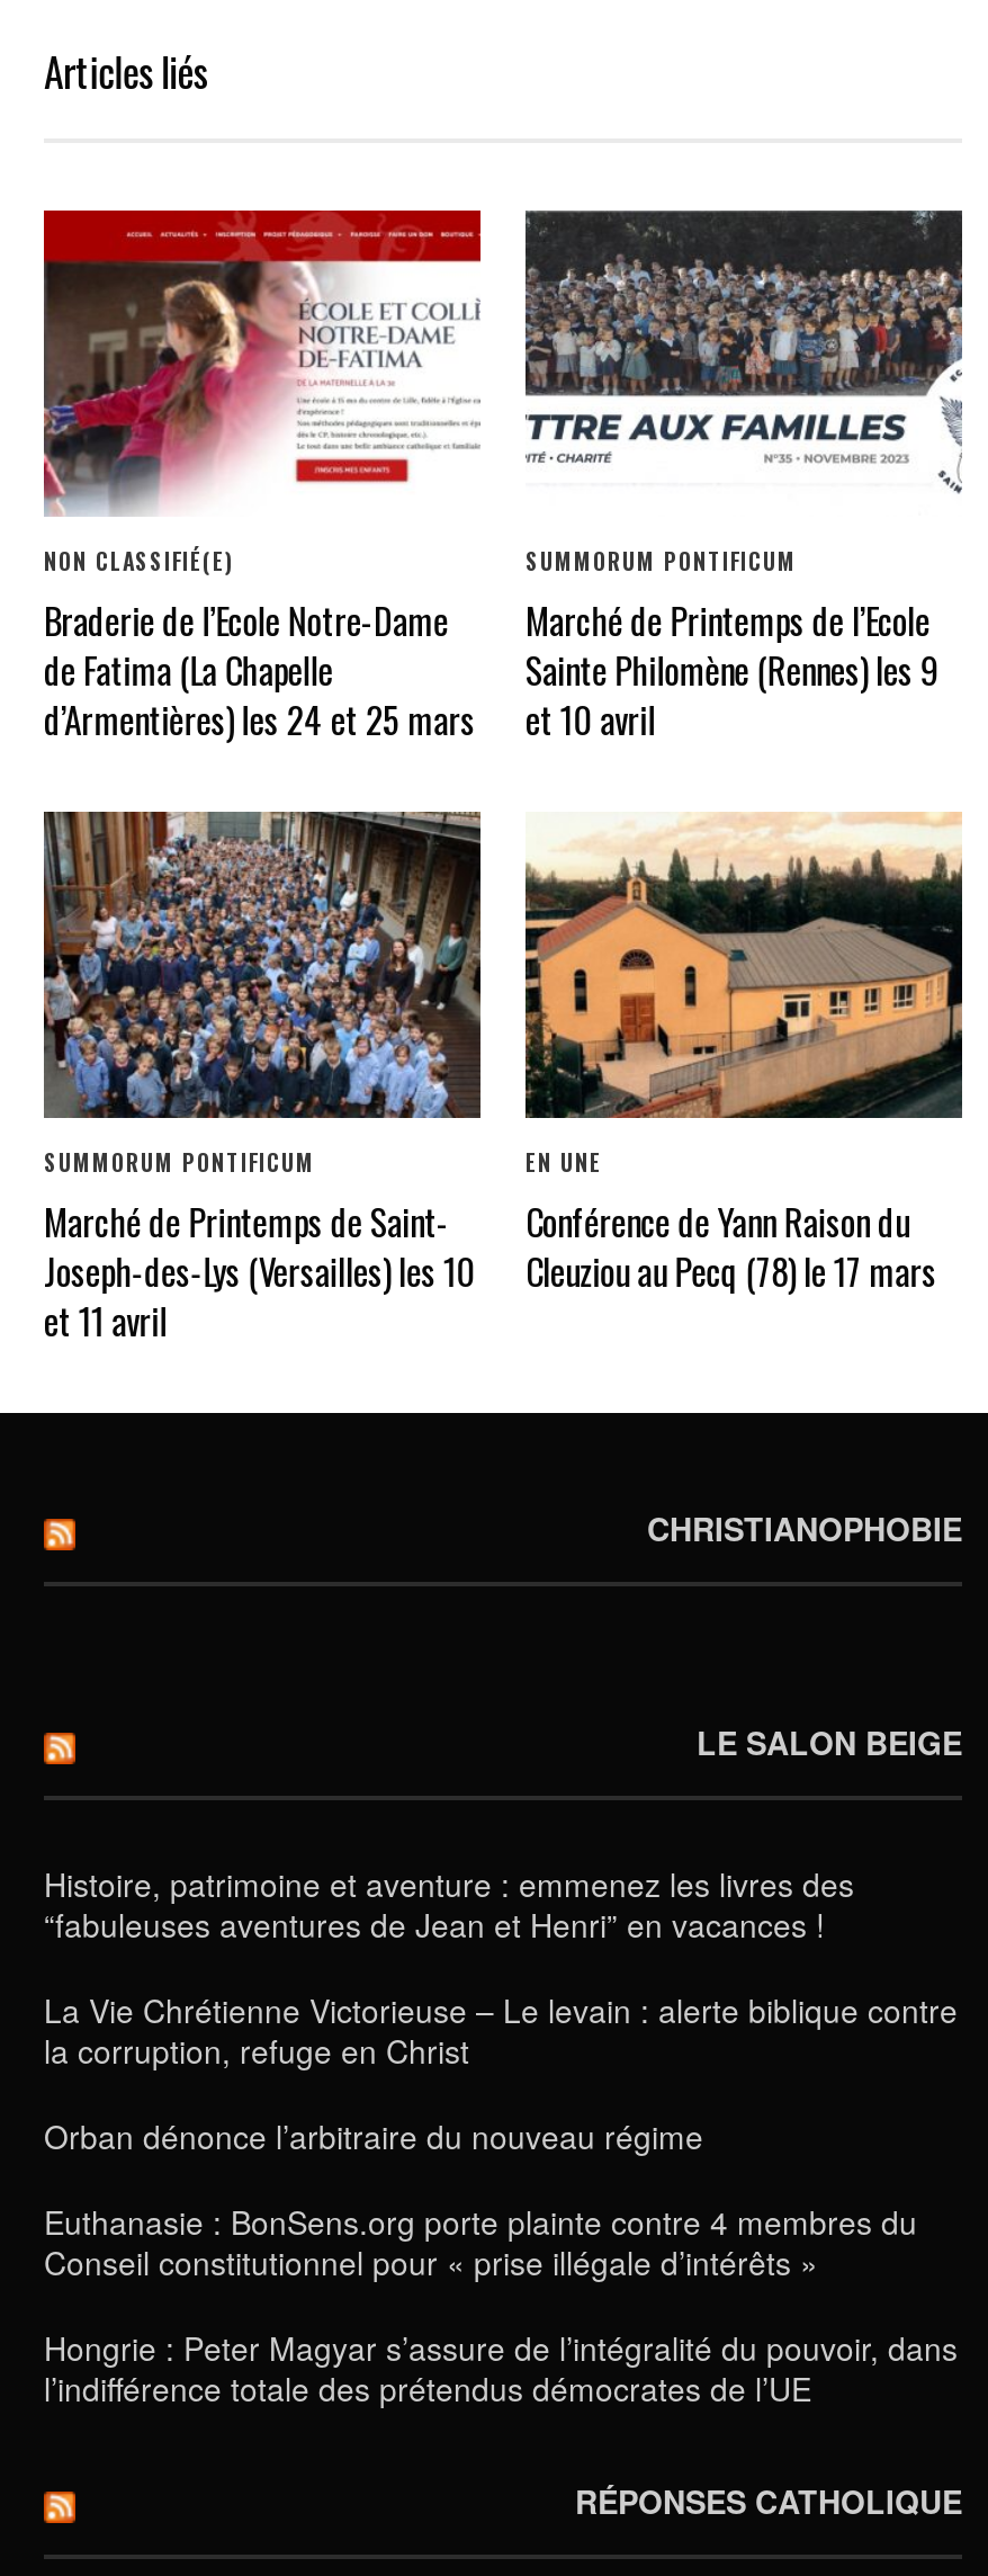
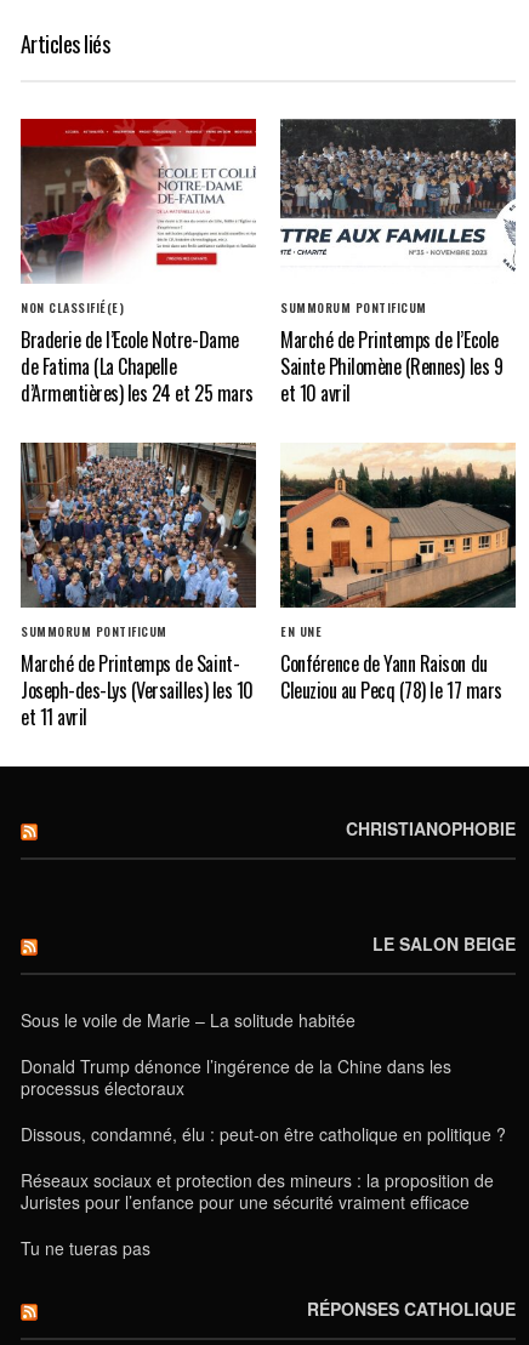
[44,1862,854,1948] Histoire, patrimoine et aventure : emmenez les livres des | “fabuleuses aventures de Jean et Henri” en vacances ! -> [21,1008,355,1033] Sous le voile de Marie – La solitude habitée
[44,1988,958,2074] La Vie Chrétienne Victorieuse – Le levain : alerte biblique contre | la corruption, refuge en Christ -> [21,1054,451,1100] Donald Trump dénonce l’ingérence de la Chine dans les | processus électoraux
[44,2114,703,2159] Orban dénonce l’arbitraire du nouveau régime -> [21,1122,506,1147] Dissous, condamné, élu : peut-on être catholique en politique ?
[44,2200,917,2285] Euthanasie : BonSens.org porte plainte contre 4 membres du | Conseil constitutionnel pour « prise illégale d’intérêts » -> [21,1168,494,1215] Réseaux sociaux et protection des mineurs : la proposition de | Juristes pour l’enfance pour une sécurité vraiment efficace
[44,2326,958,2411] Hongrie : Peter Magyar s’assure de l’intégralité du pouvoir, dans | l’indifférence totale des prétendus démocrates de l’UE -> [21,1236,150,1261] Tu ne tueras pas

